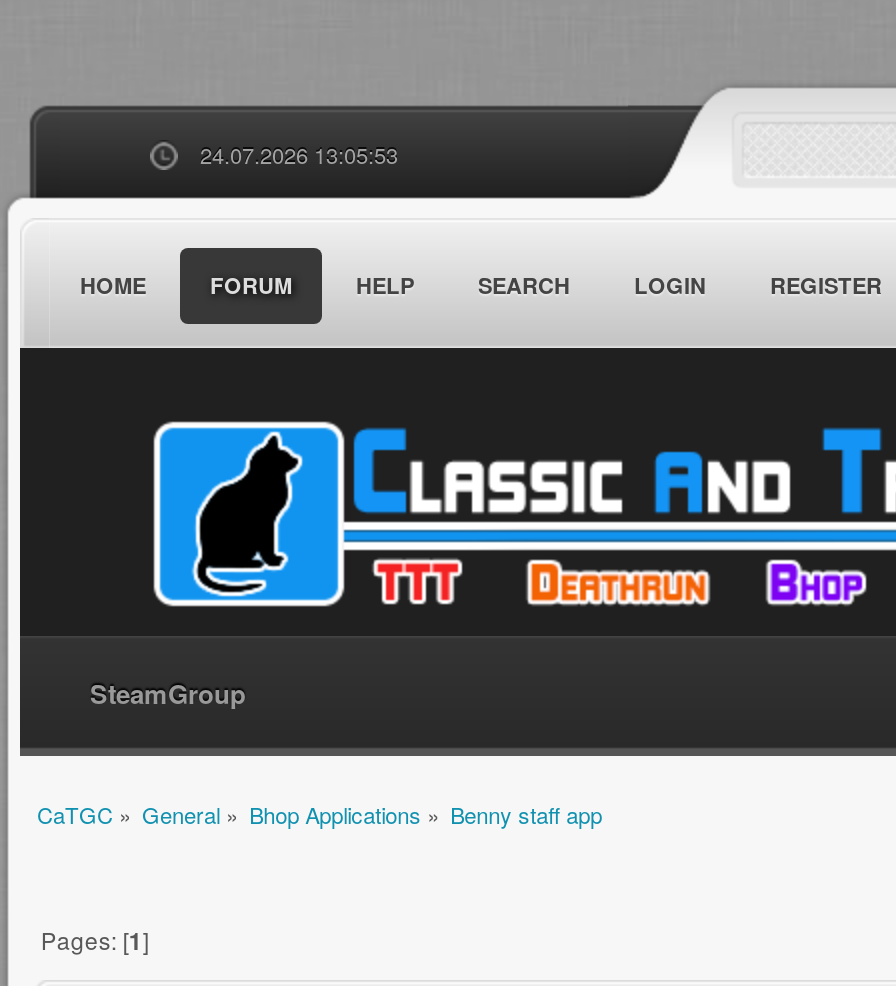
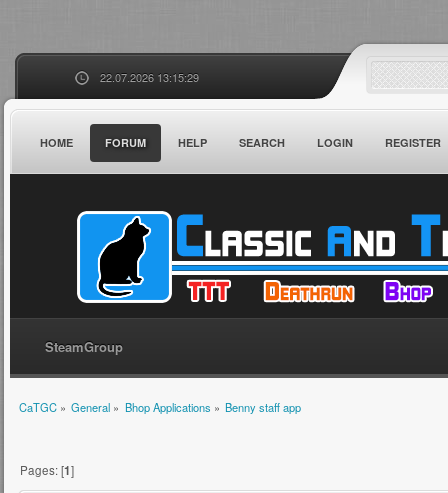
[200,138,398,170] 24.07.2026 13:05:53 -> [100,69,199,85] 22.07.2026 13:15:29

